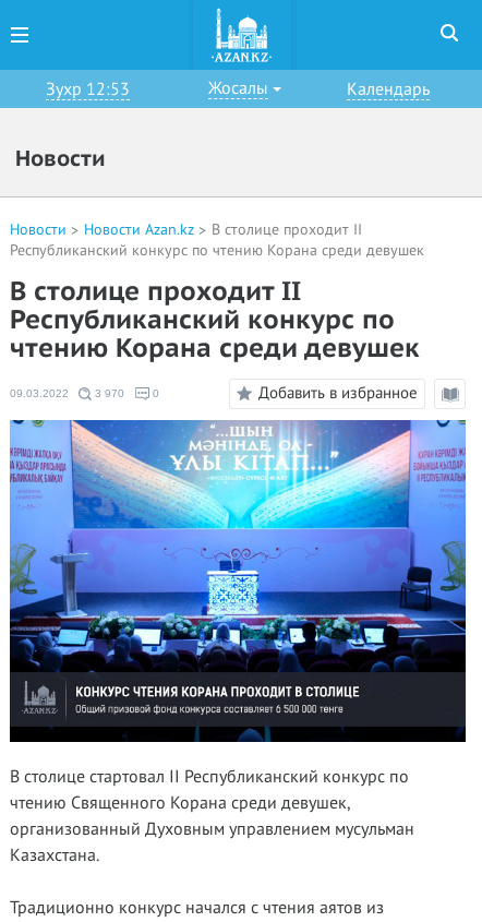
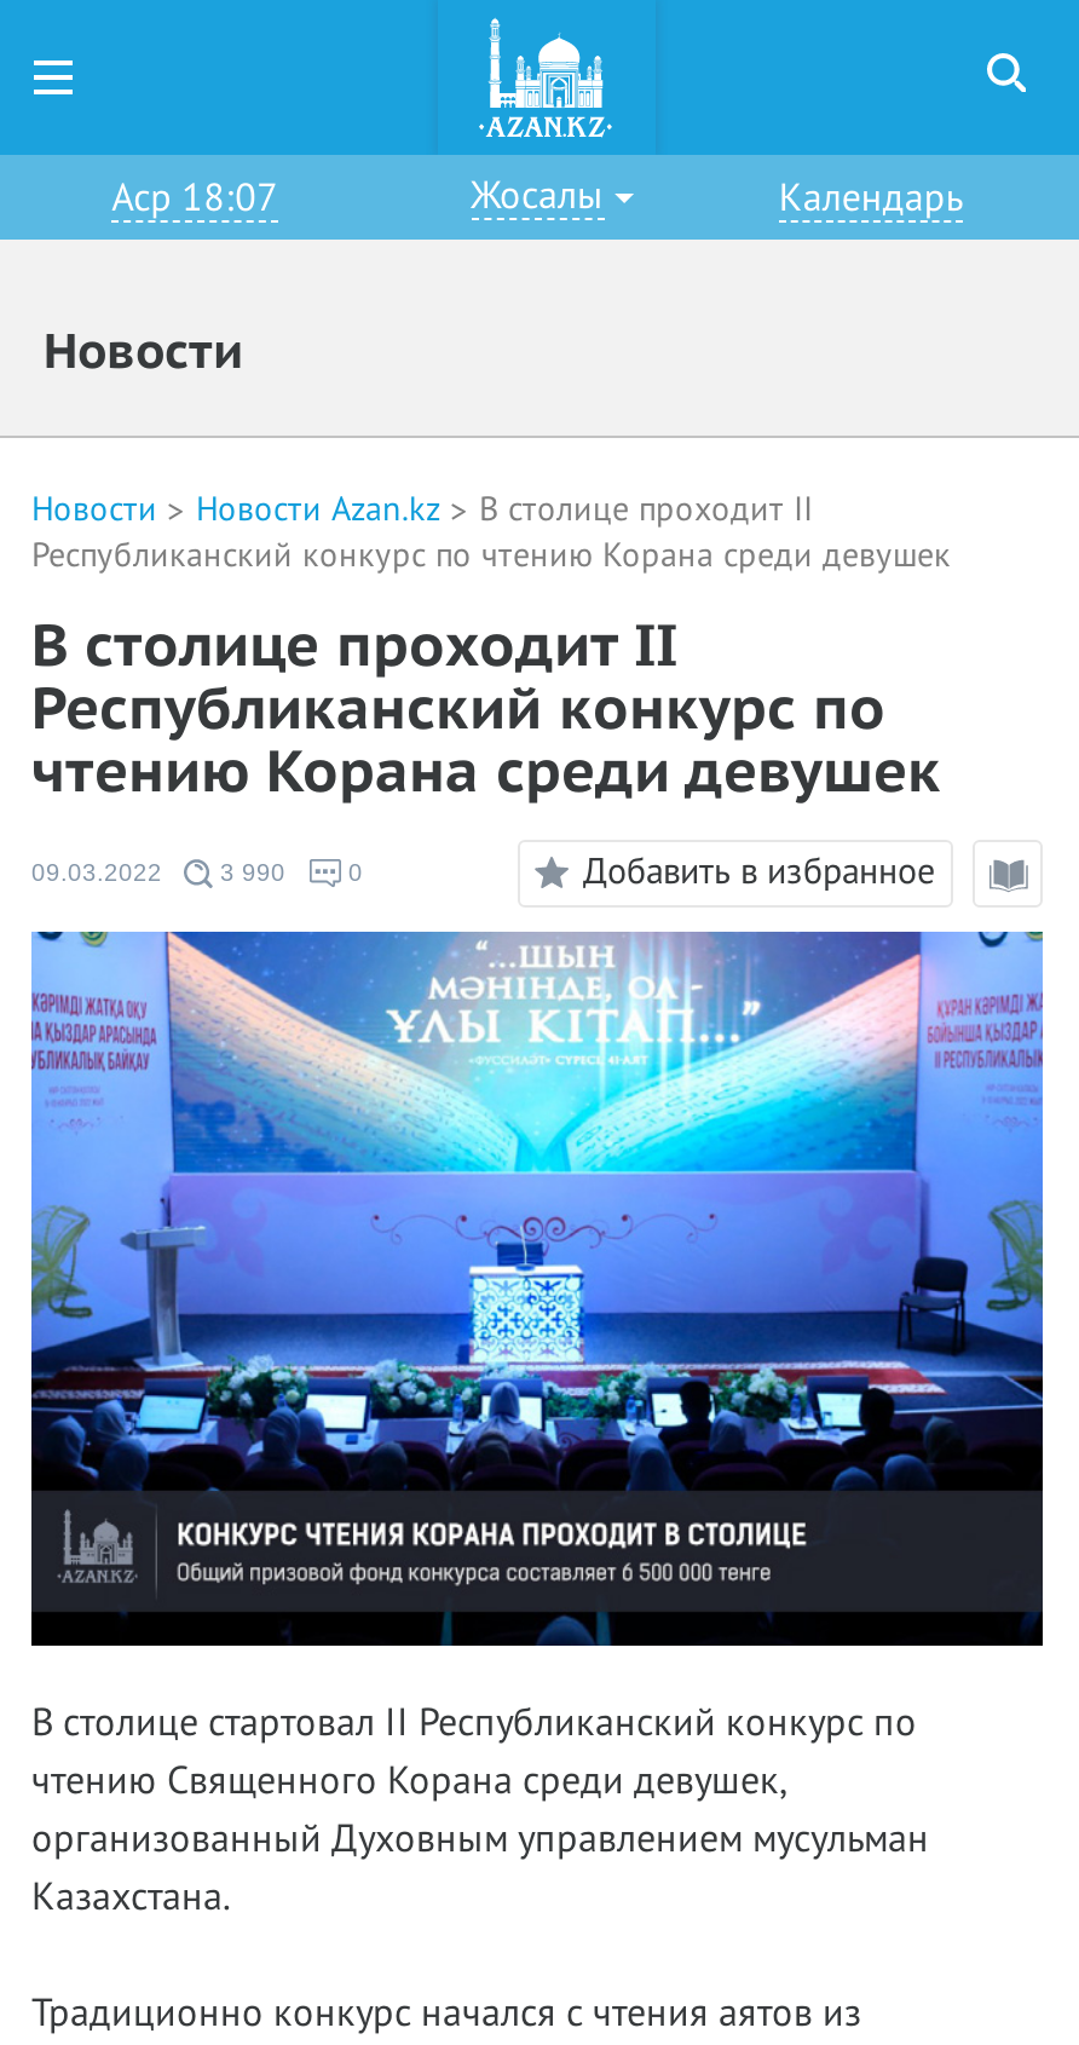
[46,80,130,99] Зухр 12:53 -> [112,177,278,220] Аср 18:07
[10,387,124,399] 09.03.2022 3 970 -> [31,859,285,886] 09.03.2022 3 990

